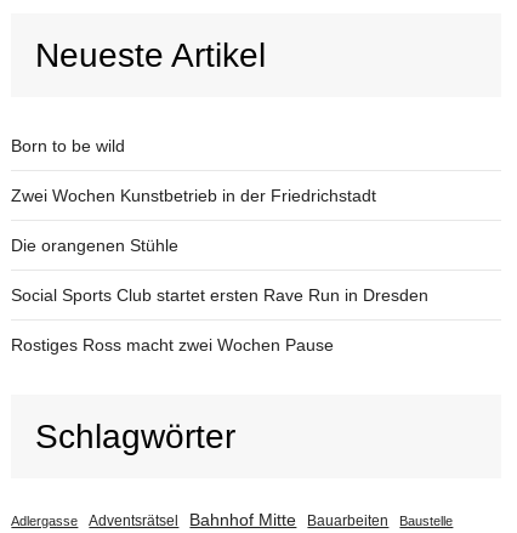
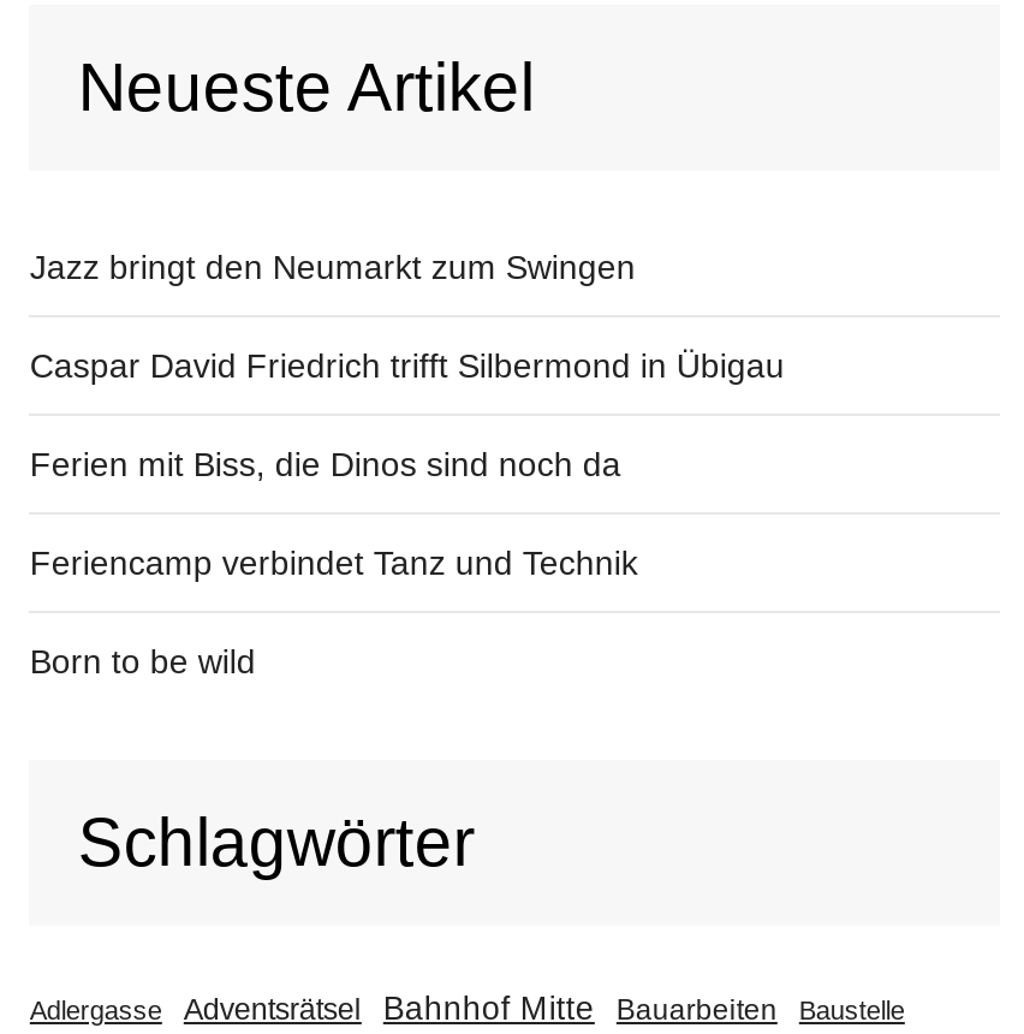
none -> [30,249,785,583] Jazz bringt den Neumarkt zum Swingen | Caspar David Friedrich trifft Silbermond in Übigau | Ferien mit Biss, die Dinos sind noch da | Feriencamp verbindet Tanz und Technik
moved [11,137,125,156] -> [30,643,256,682]: Born to be wild
[11,186,429,355] Zwei Wochen Kunstbetrieb in der Friedrichstadt | Die orangenen Stühle | Social Sports Club startet ersten Rave Run in Dresden | Rostiges Ross macht zwei Wochen Pause -> none

